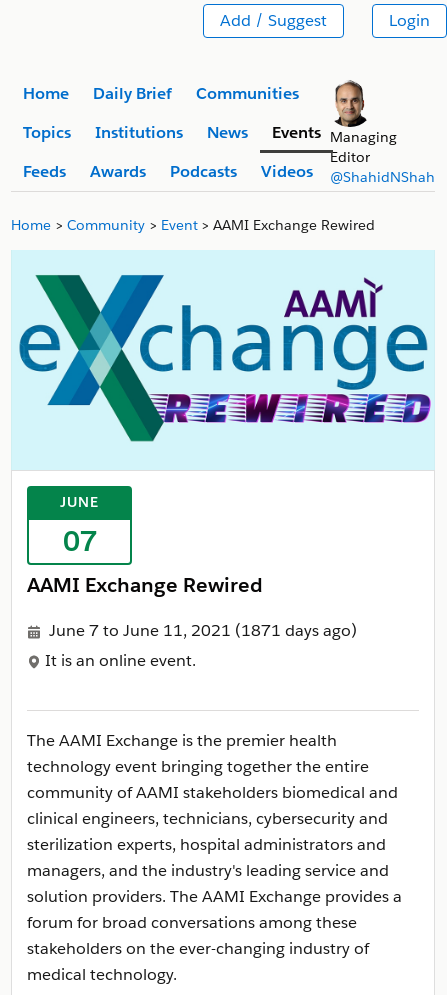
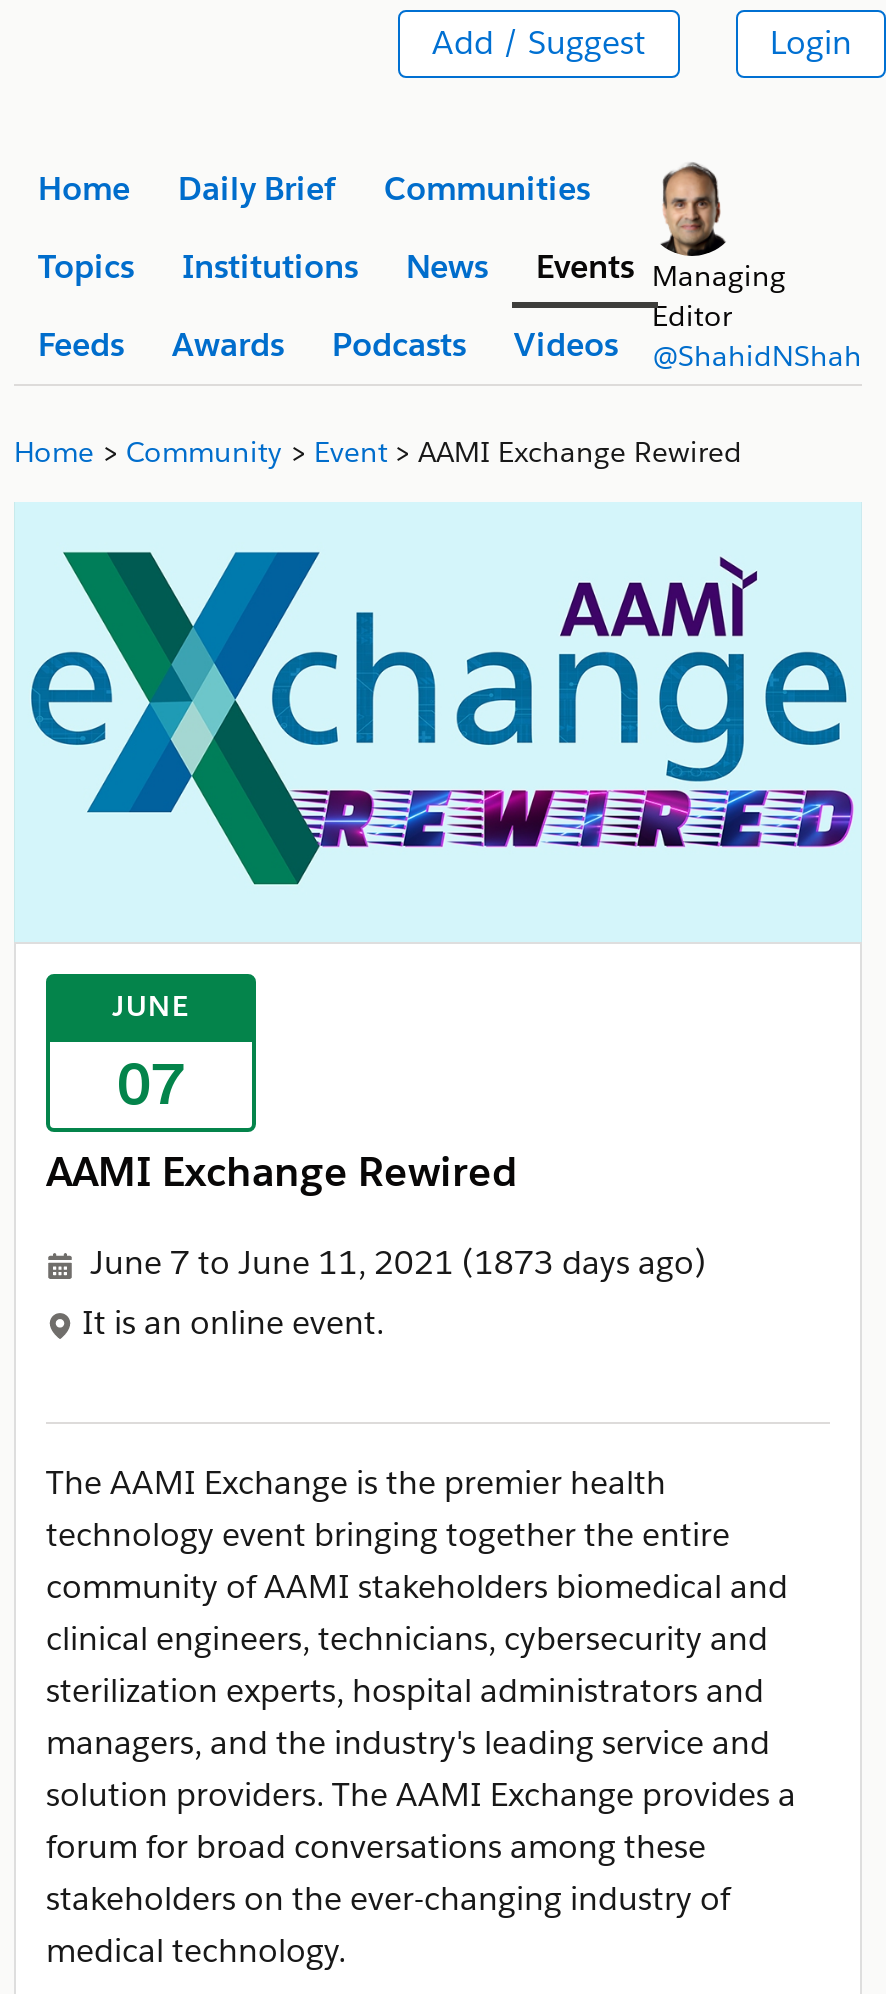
[45,620,357,641] June 7 to June 11, 2021 (1871 days ago) -> [82,1242,706,1284] June 7 to June 11, 2021 (1873 days ago)

